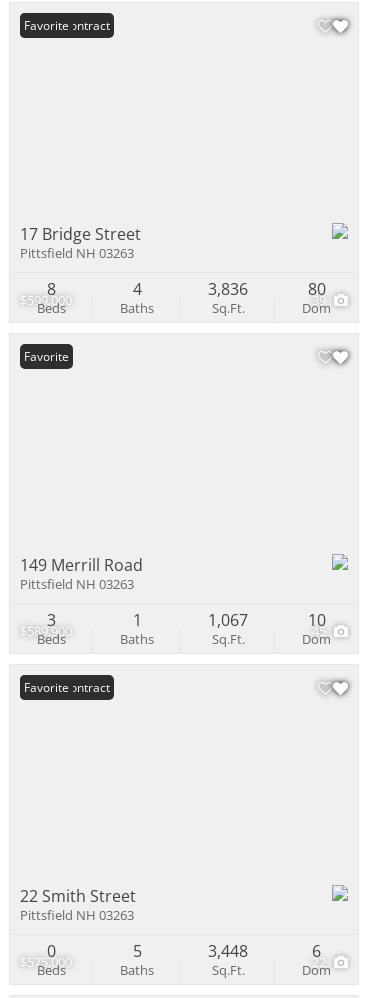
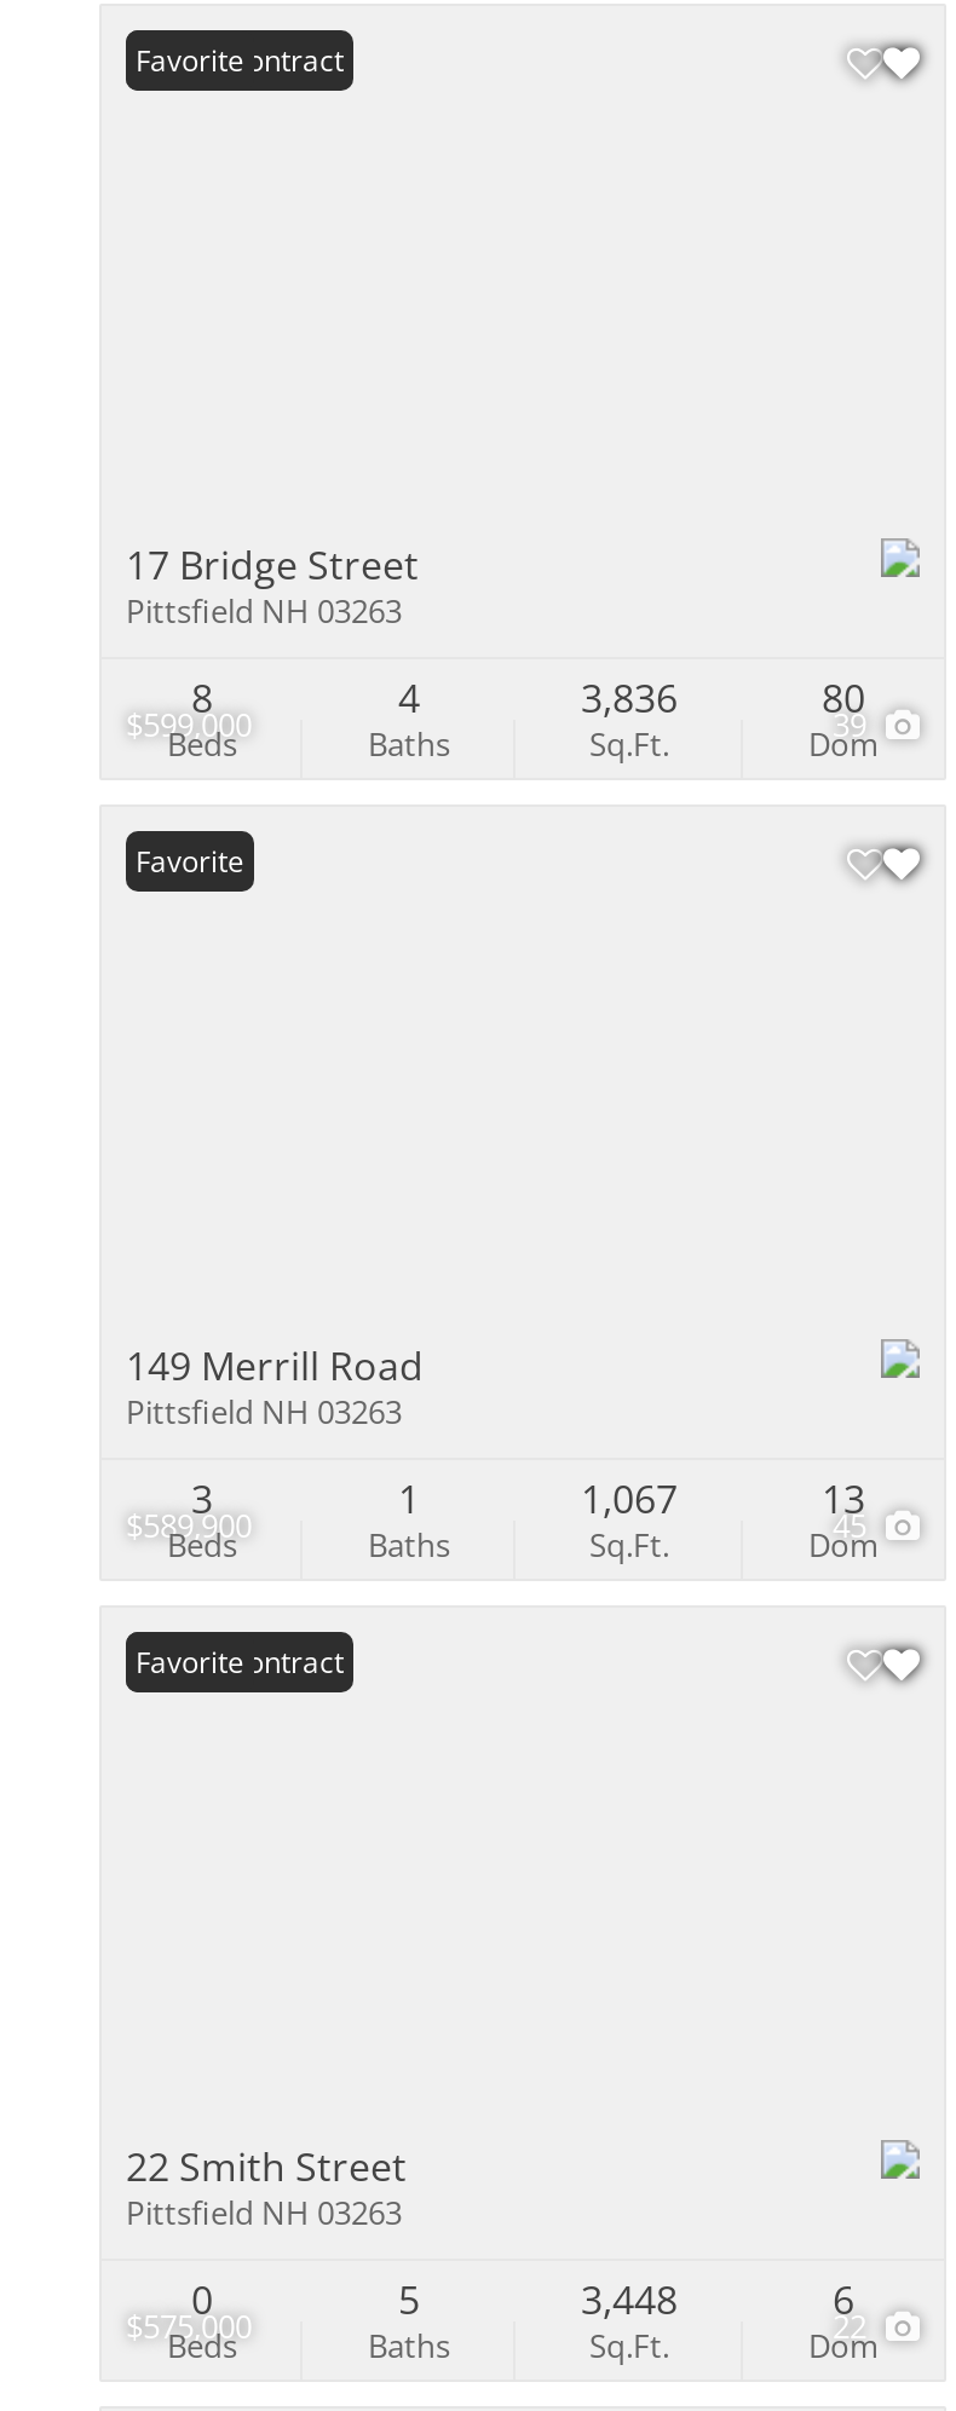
[307,609,325,631] 10 -> [822,1472,865,1525] 13

